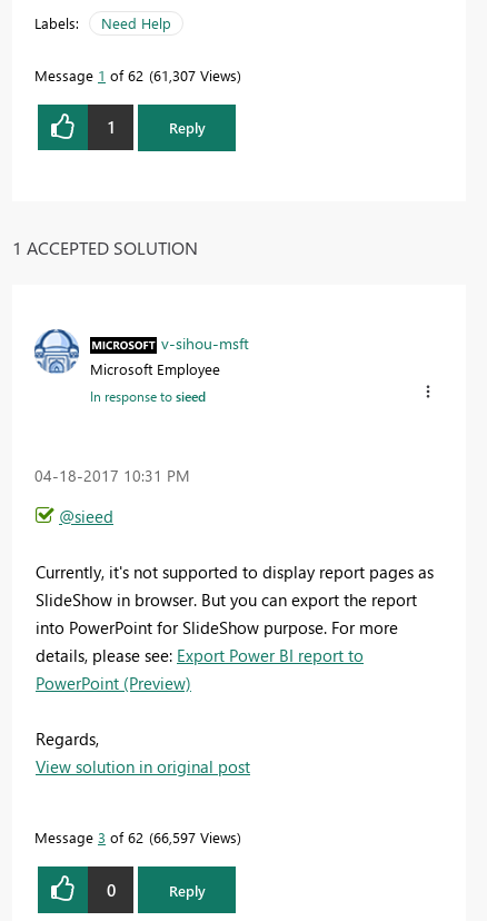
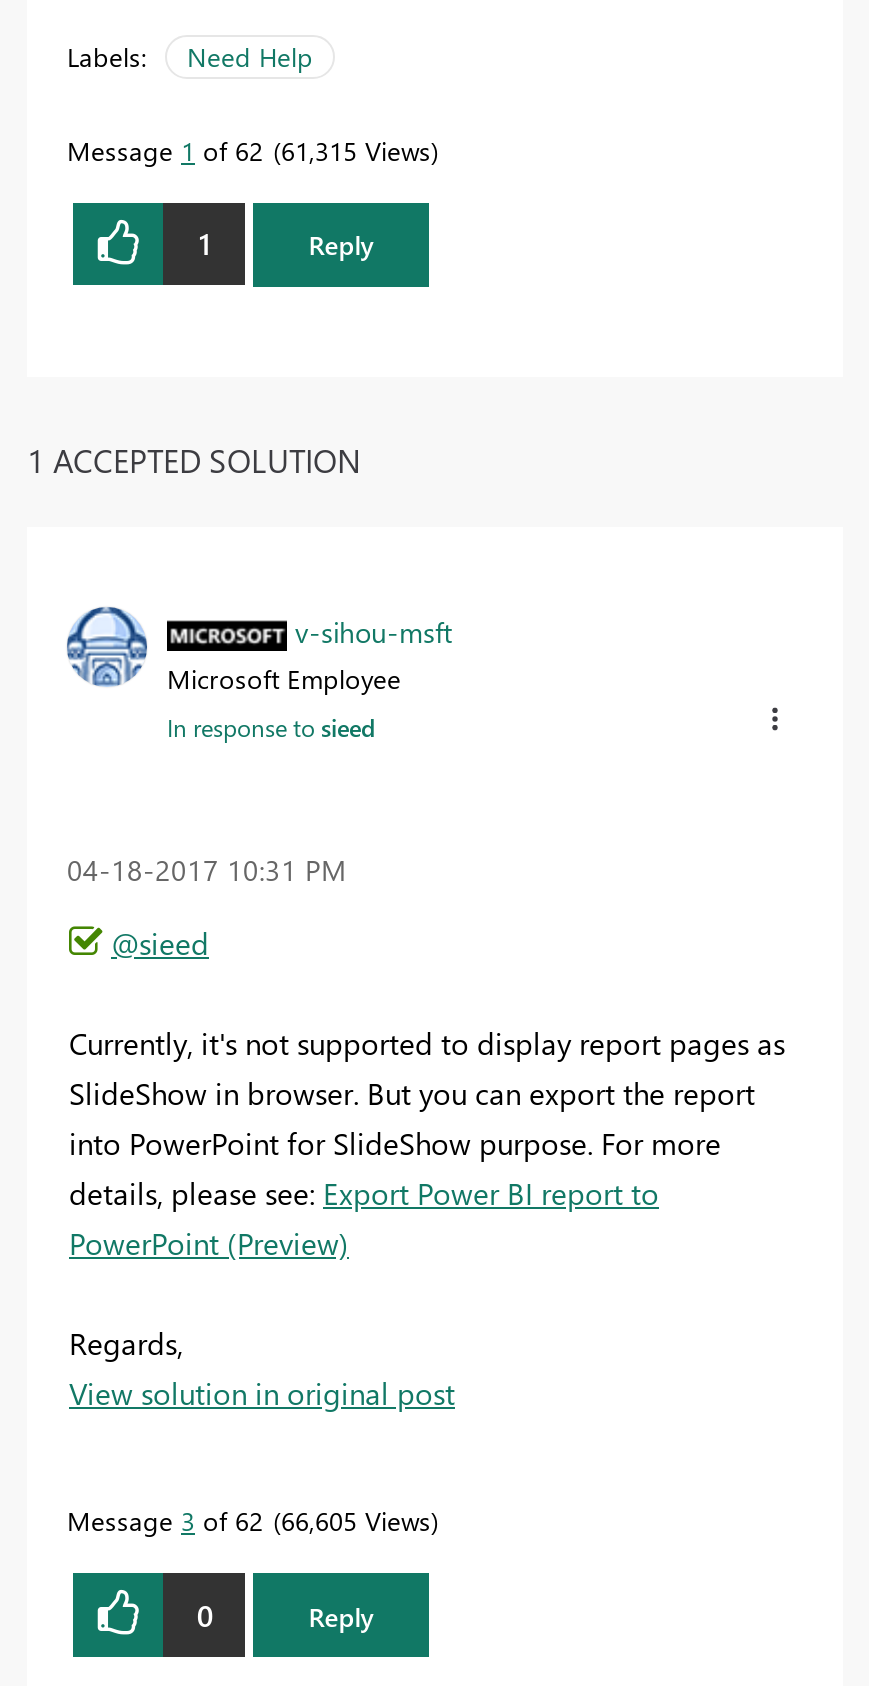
[34,65,237,84] Message 1 of 62 61,307 Views -> [67,132,431,166] Message 1 of 62 61,315 Views
[34,828,237,847] Message 3 of 62 66,597 Views -> [67,1503,431,1537] Message 3 of 62 66,605 Views

